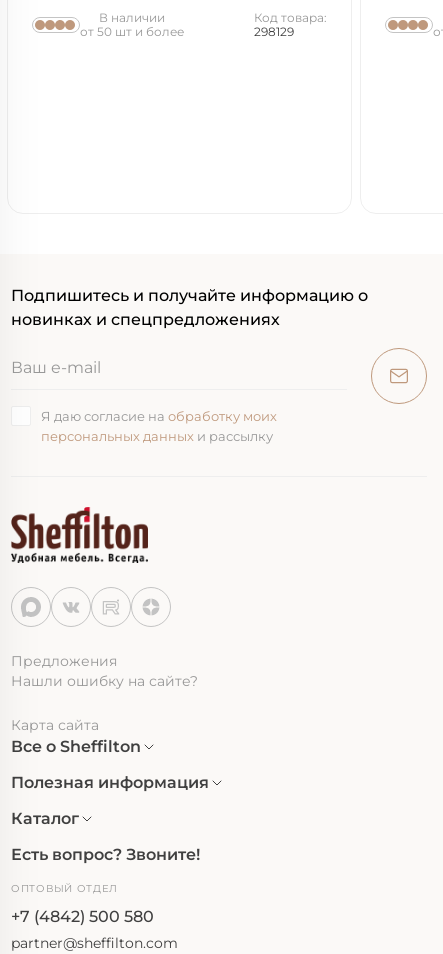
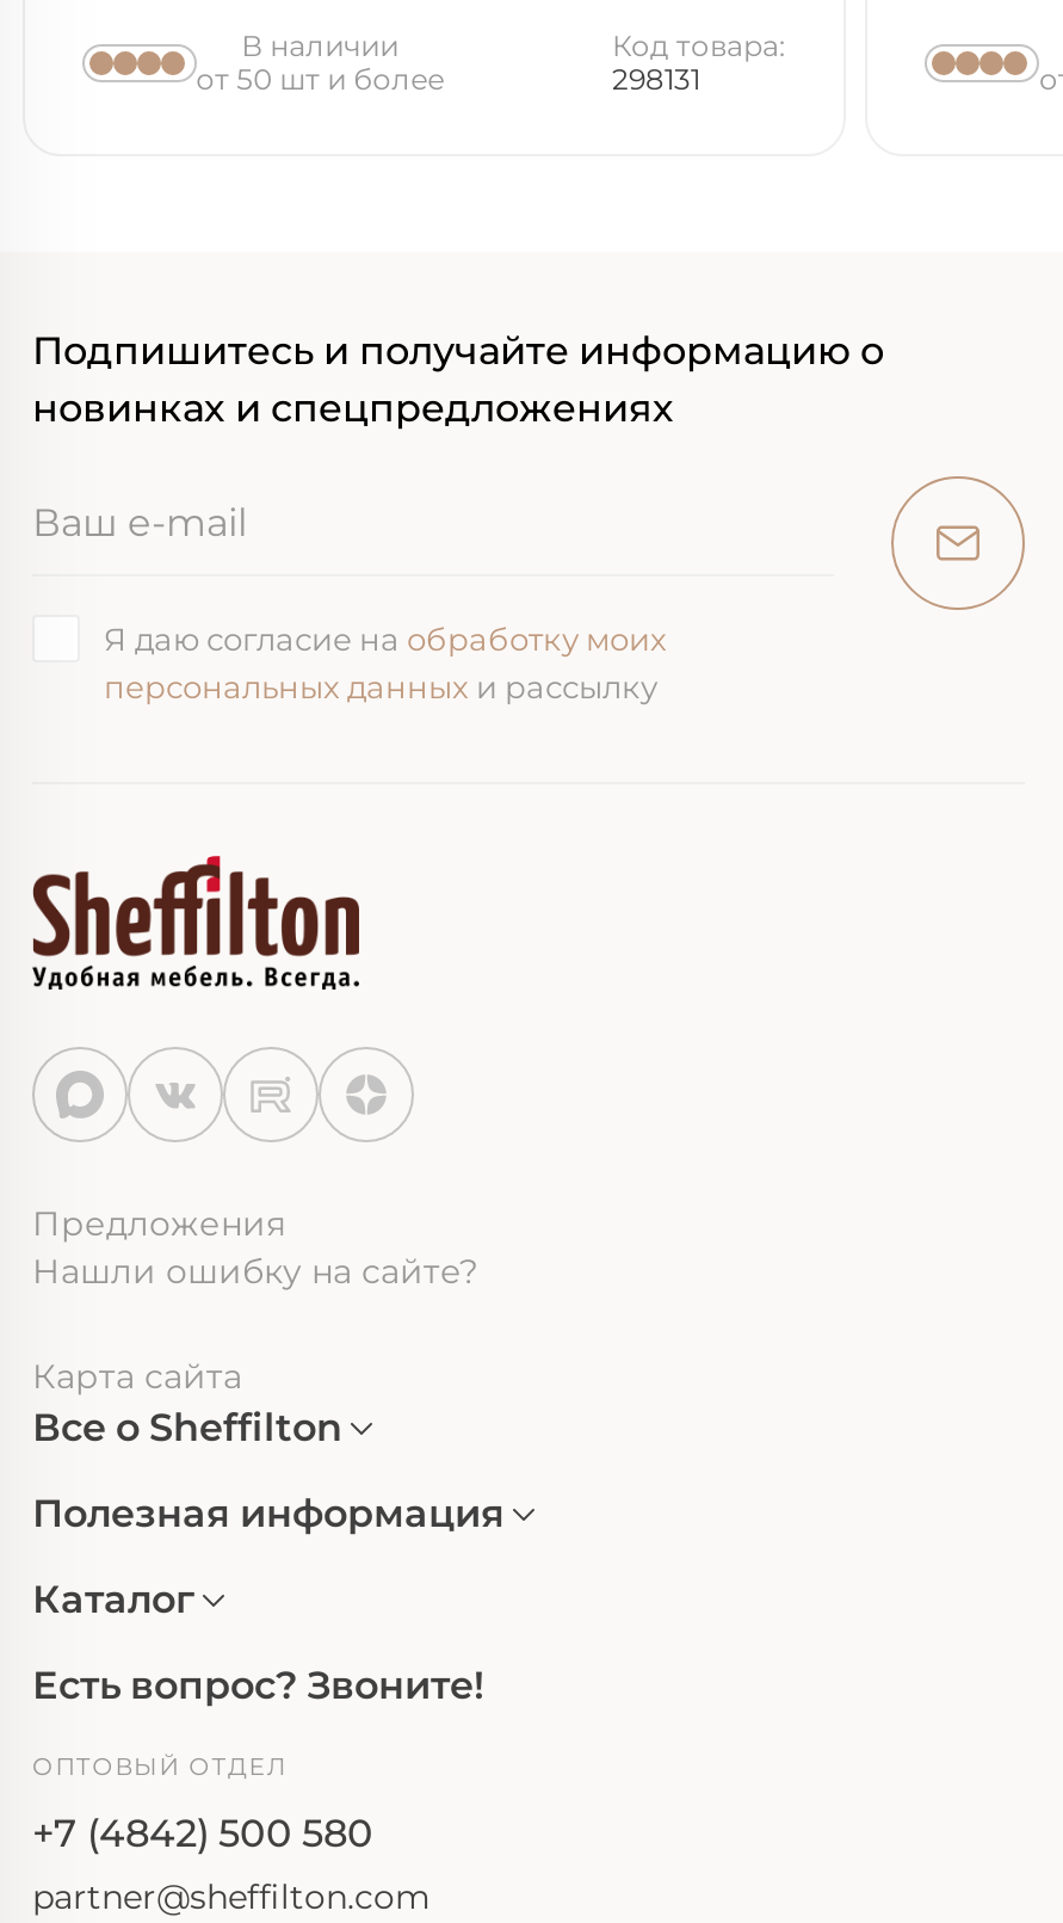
[254,24,294,39] 298129 -> [612,61,700,96] 298131

